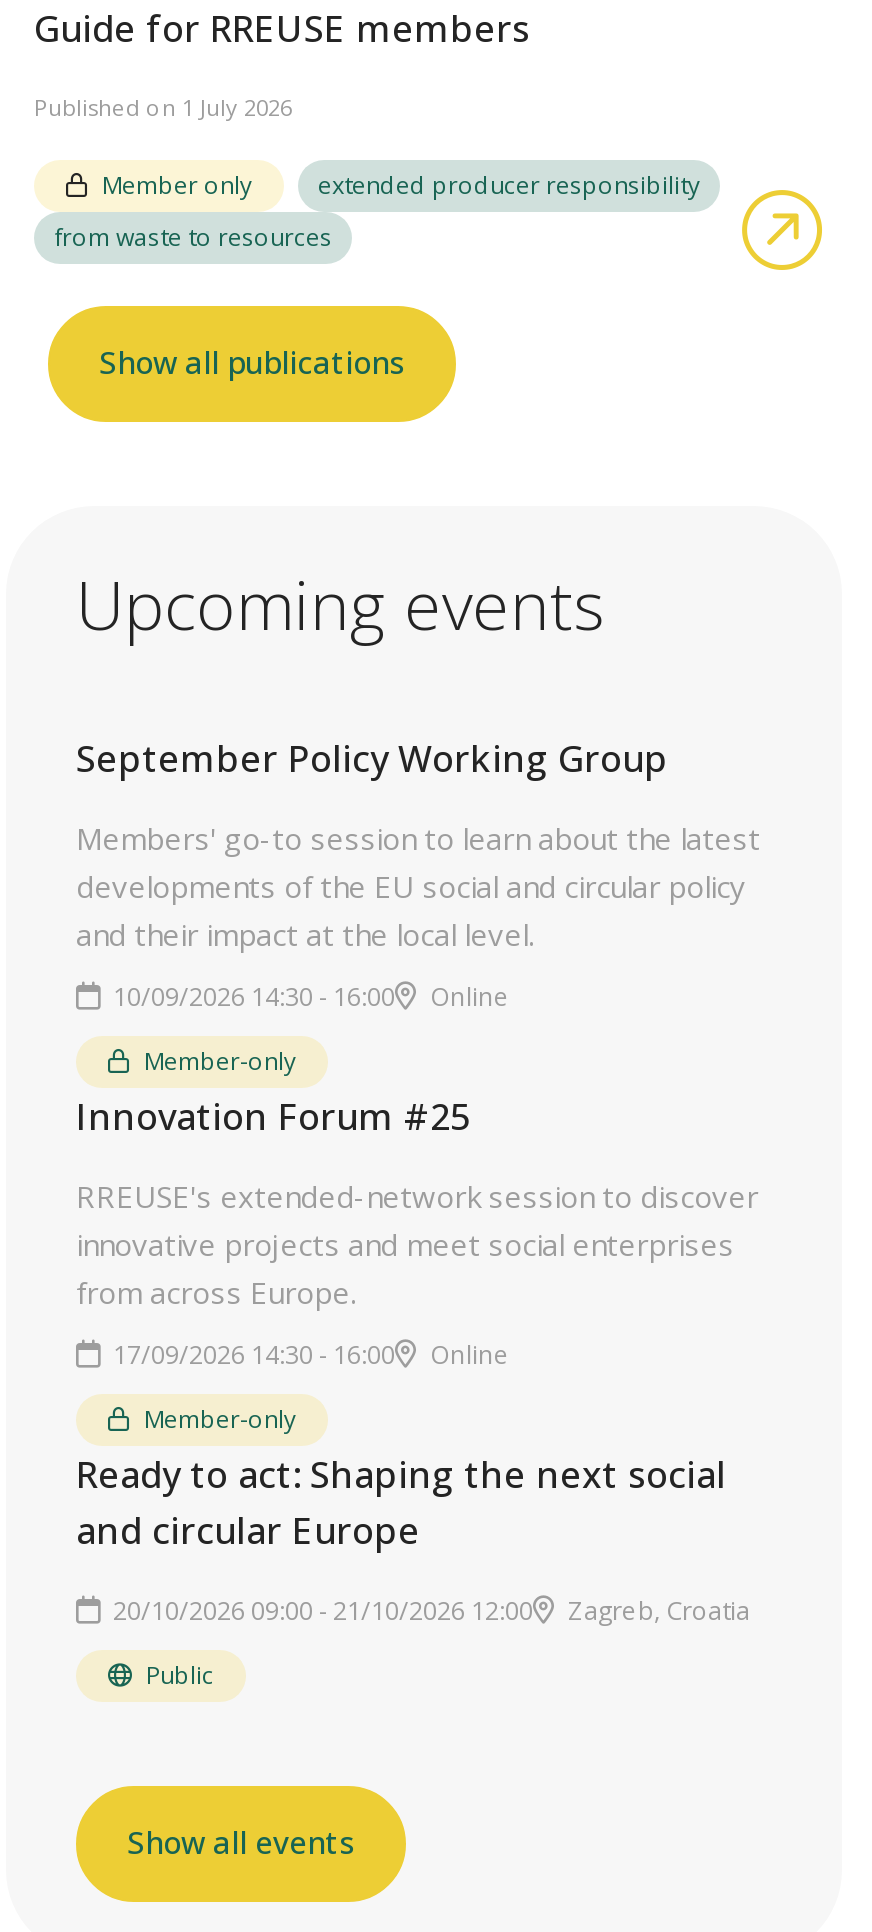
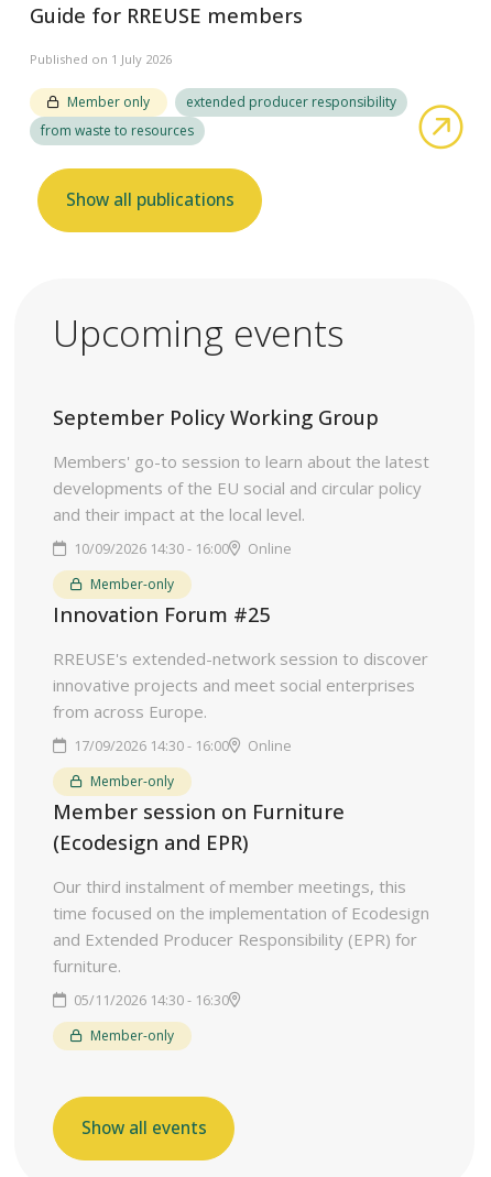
[76,1450,750,1692] Ready to act: Shaping the next social | and circular Europe | 20/10/2026 09:00 - 21/10/2026 12:00 | Zagreb, Croatia | Public -> [53,798,429,1045] Member session on Furniture | (Ecodesign and EPR) | Our third instalment of member meetings, this | time focused on the implementation of Ecodesign | and Extended Producer Responsibility (EPR) for | furniture. | 05/11/2026 14:30 - 16:30 | Member-only

